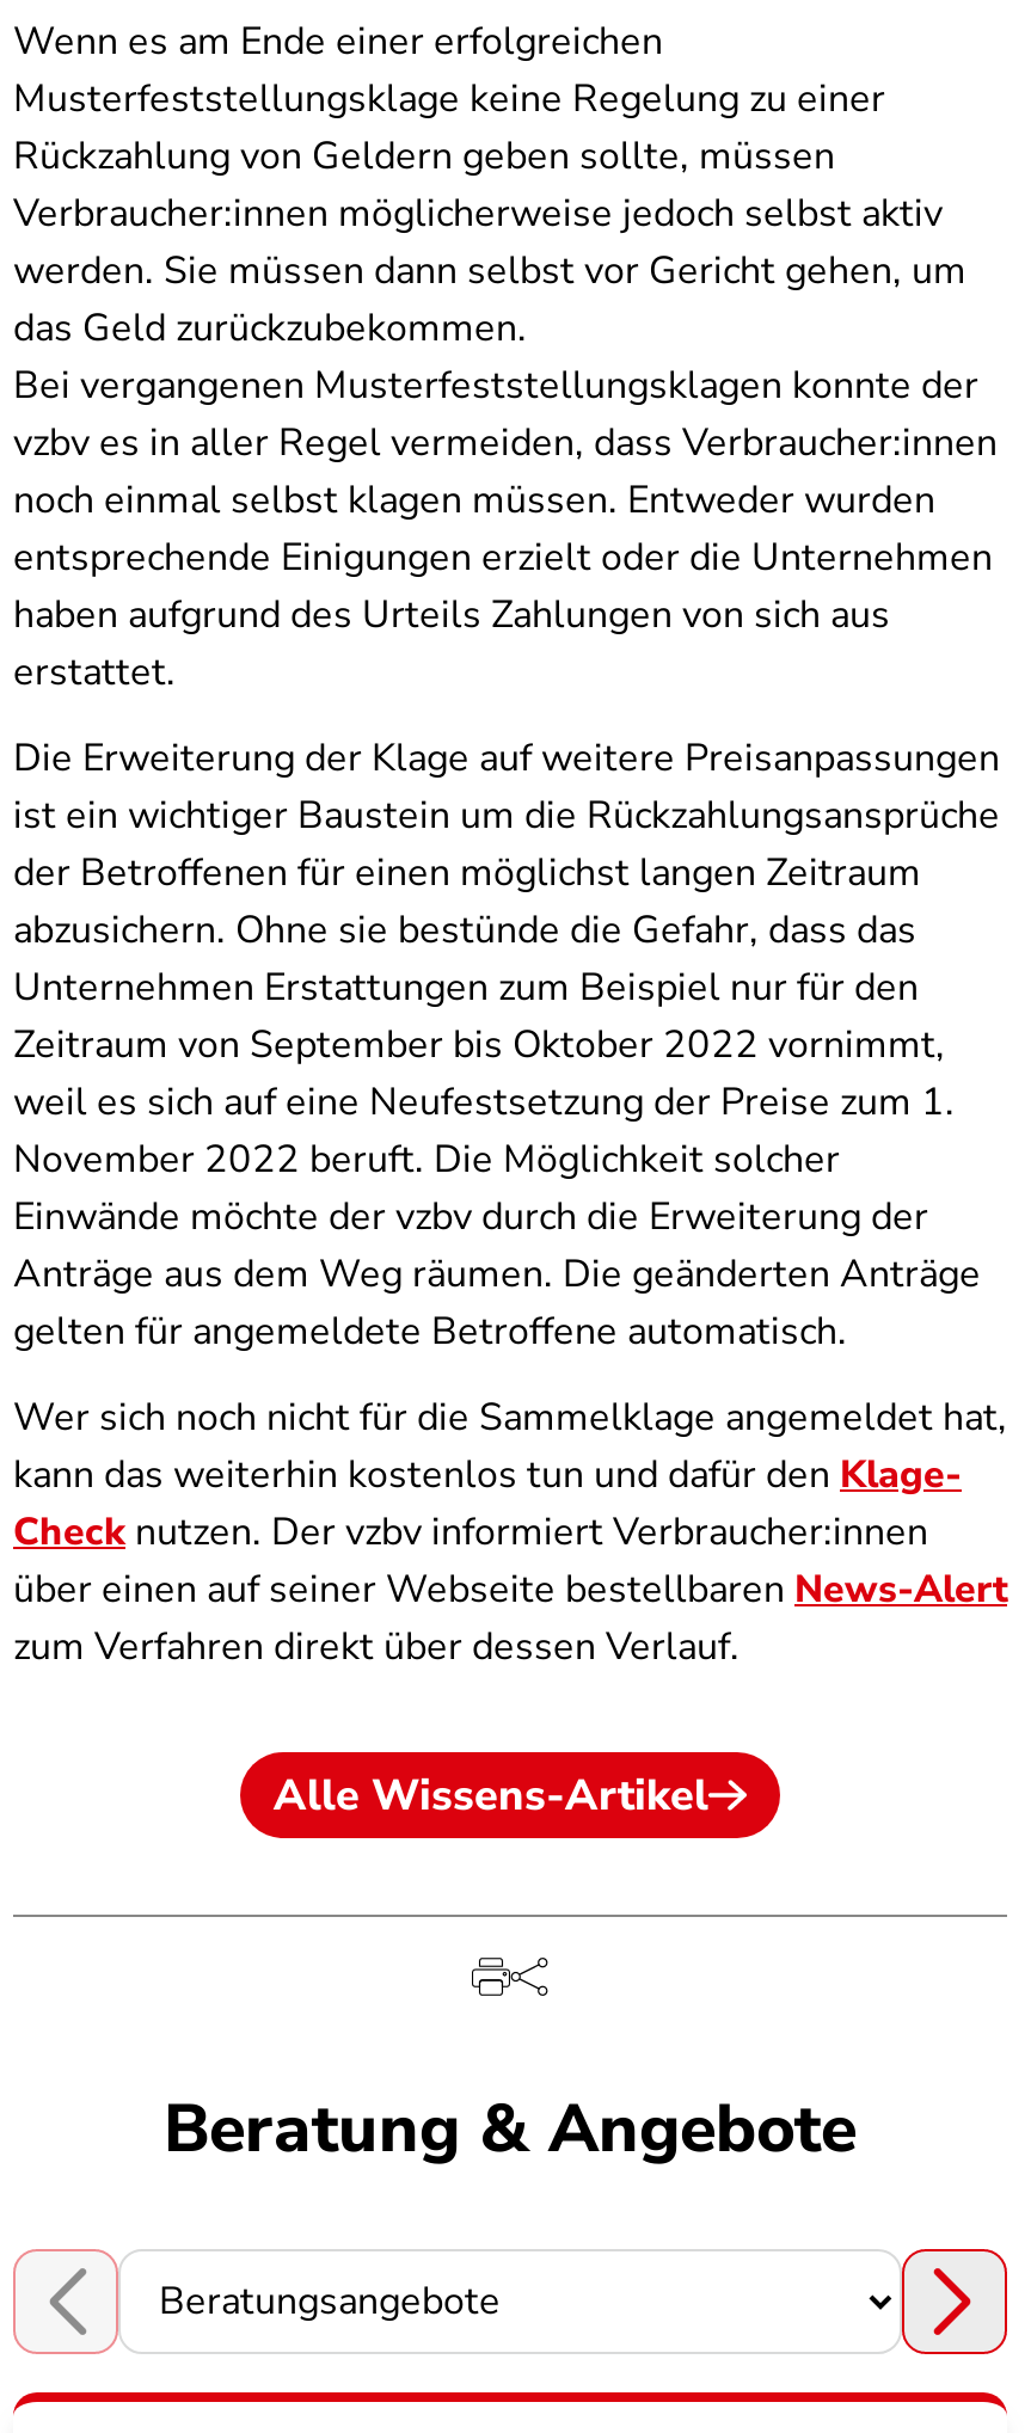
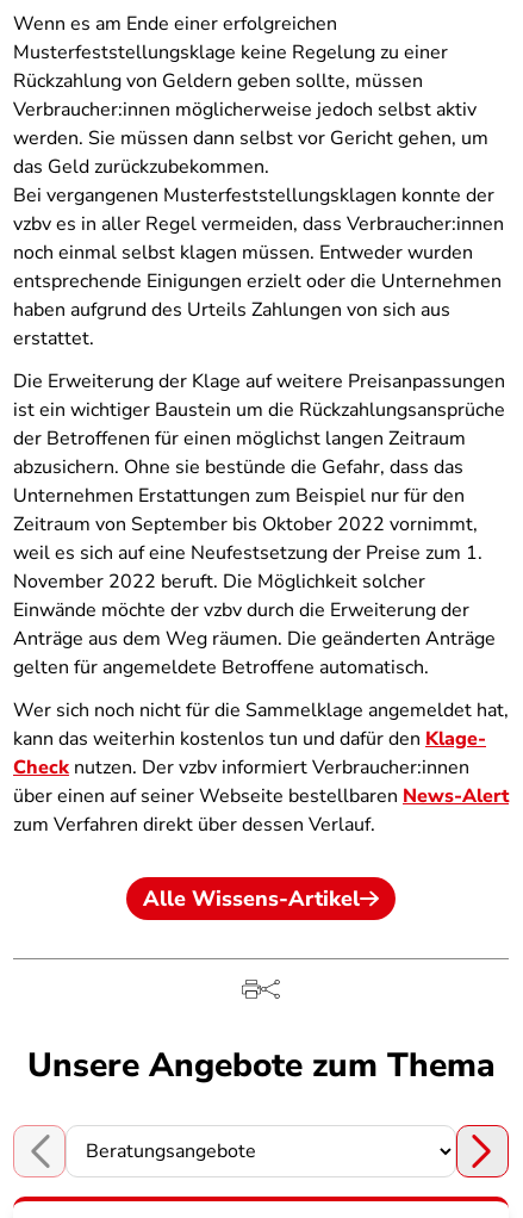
[164,2084,857,2175] Beratung & Angebote -> [27,1043,495,1088] Unsere Angebote zum Thema

